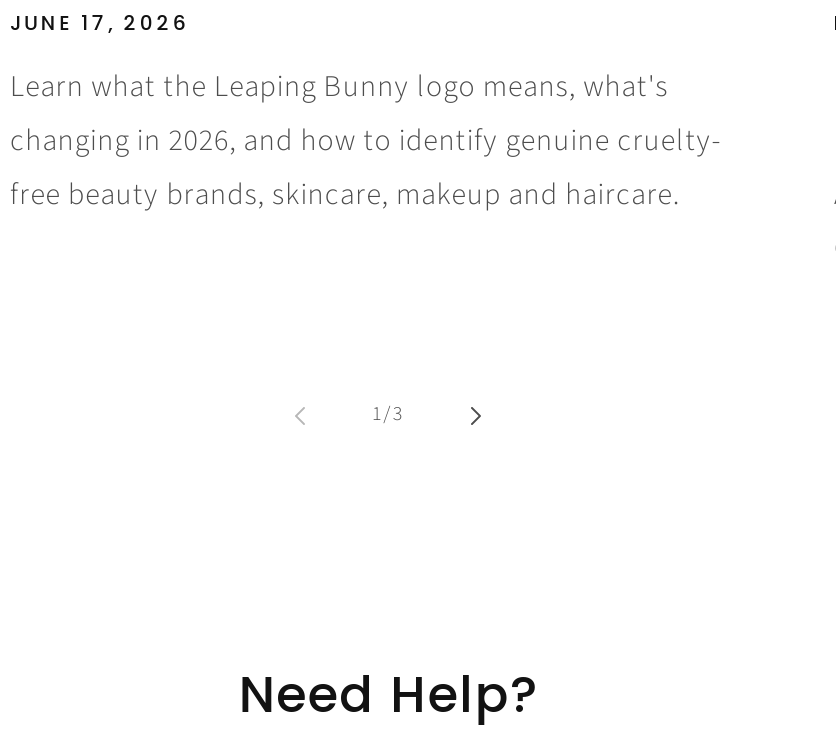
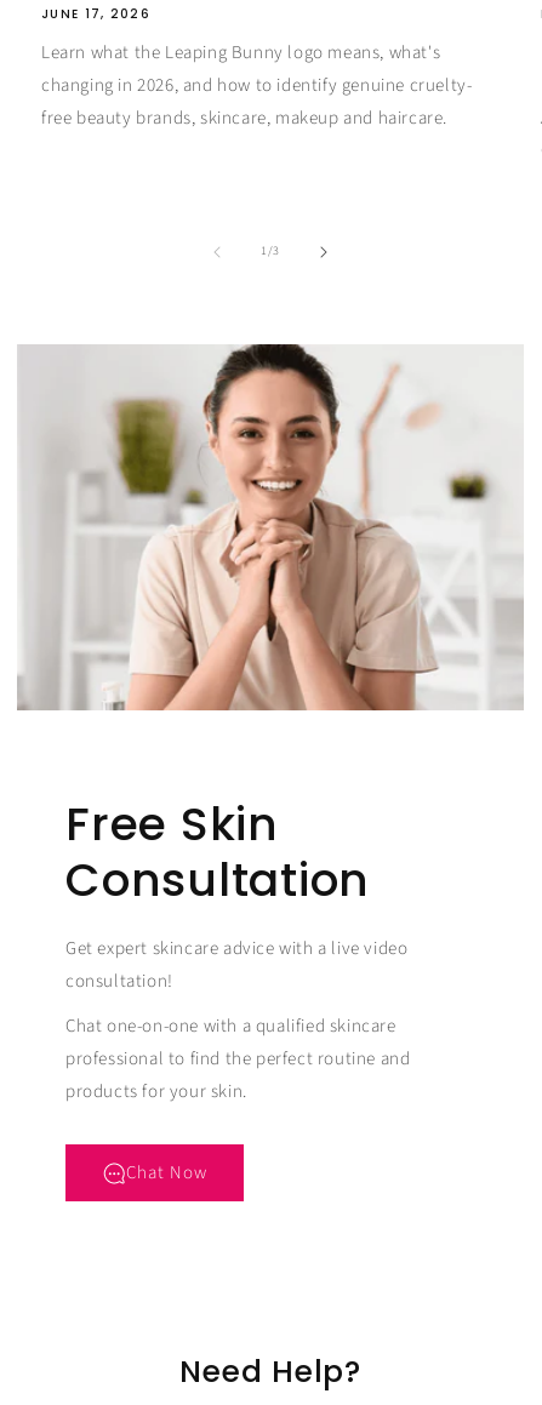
none -> [17,343,524,712] [image]
none -> [65,793,410,1185] Free Skin | Consultation | Get expert skincare advice with a live video | consultation! | Chat one-on-one with a qualified skincare | professional to find the perfect routine and | products for your skin. | Chat Now

